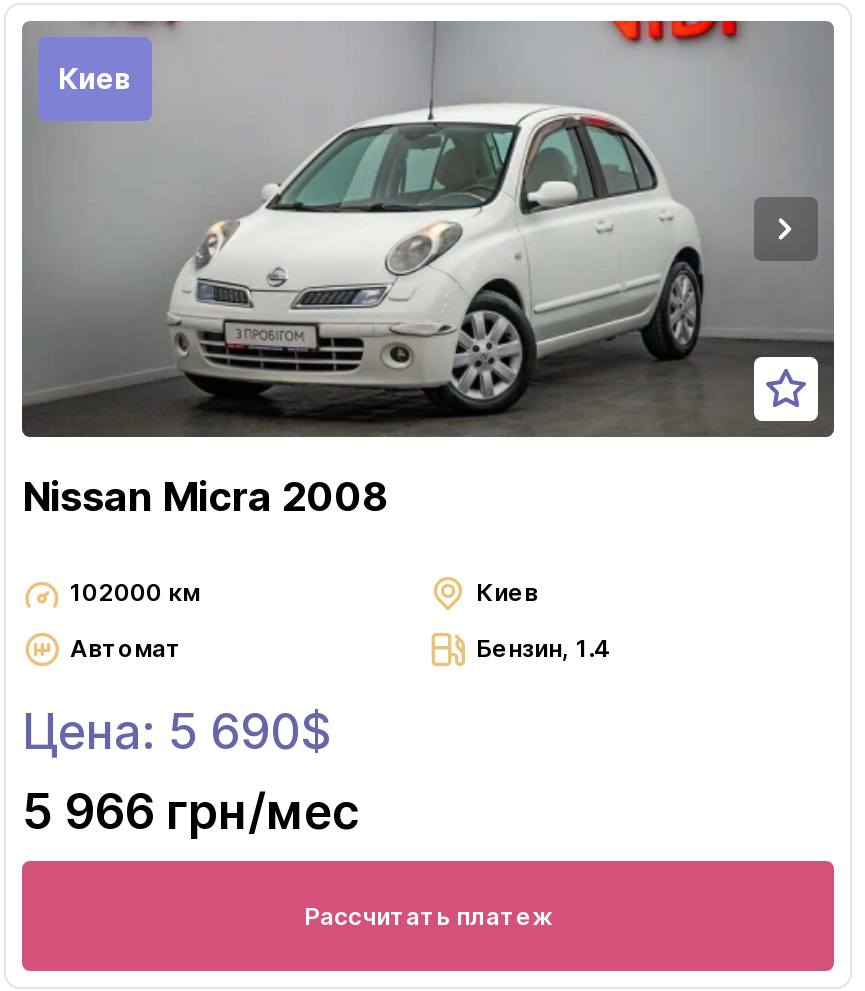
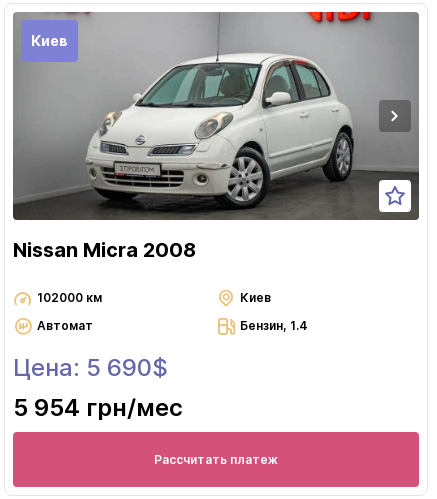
[22,783,360,841] 5 966 грн/мес -> [13,393,183,422] 5 954 грн/мес

